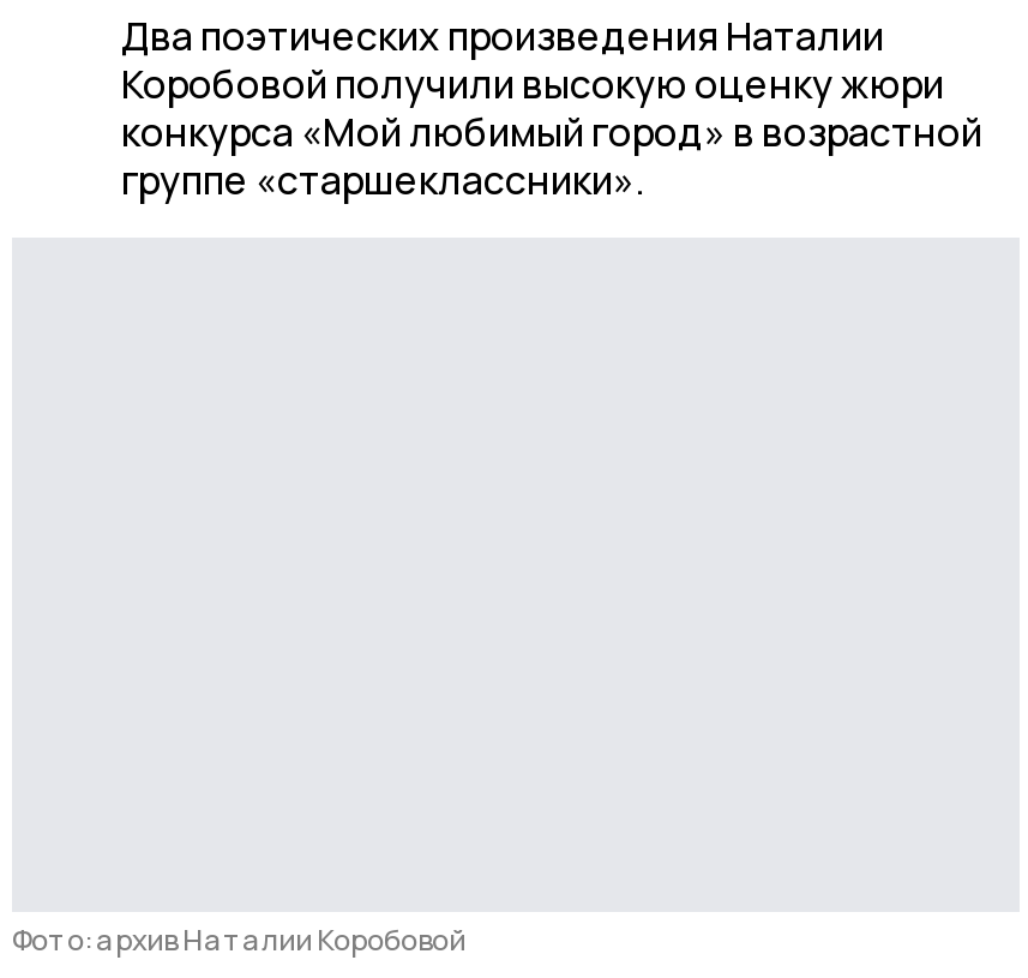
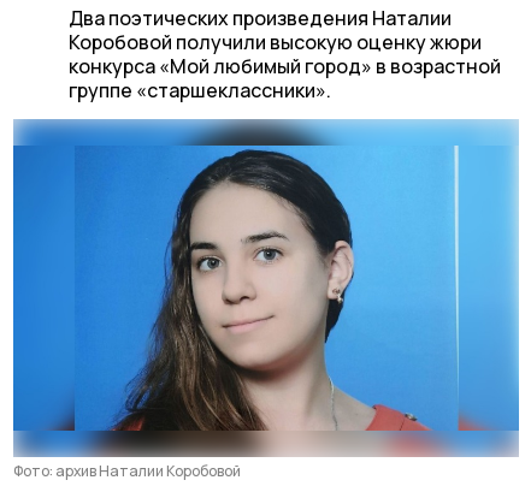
none -> [12,119,520,457] [image]

